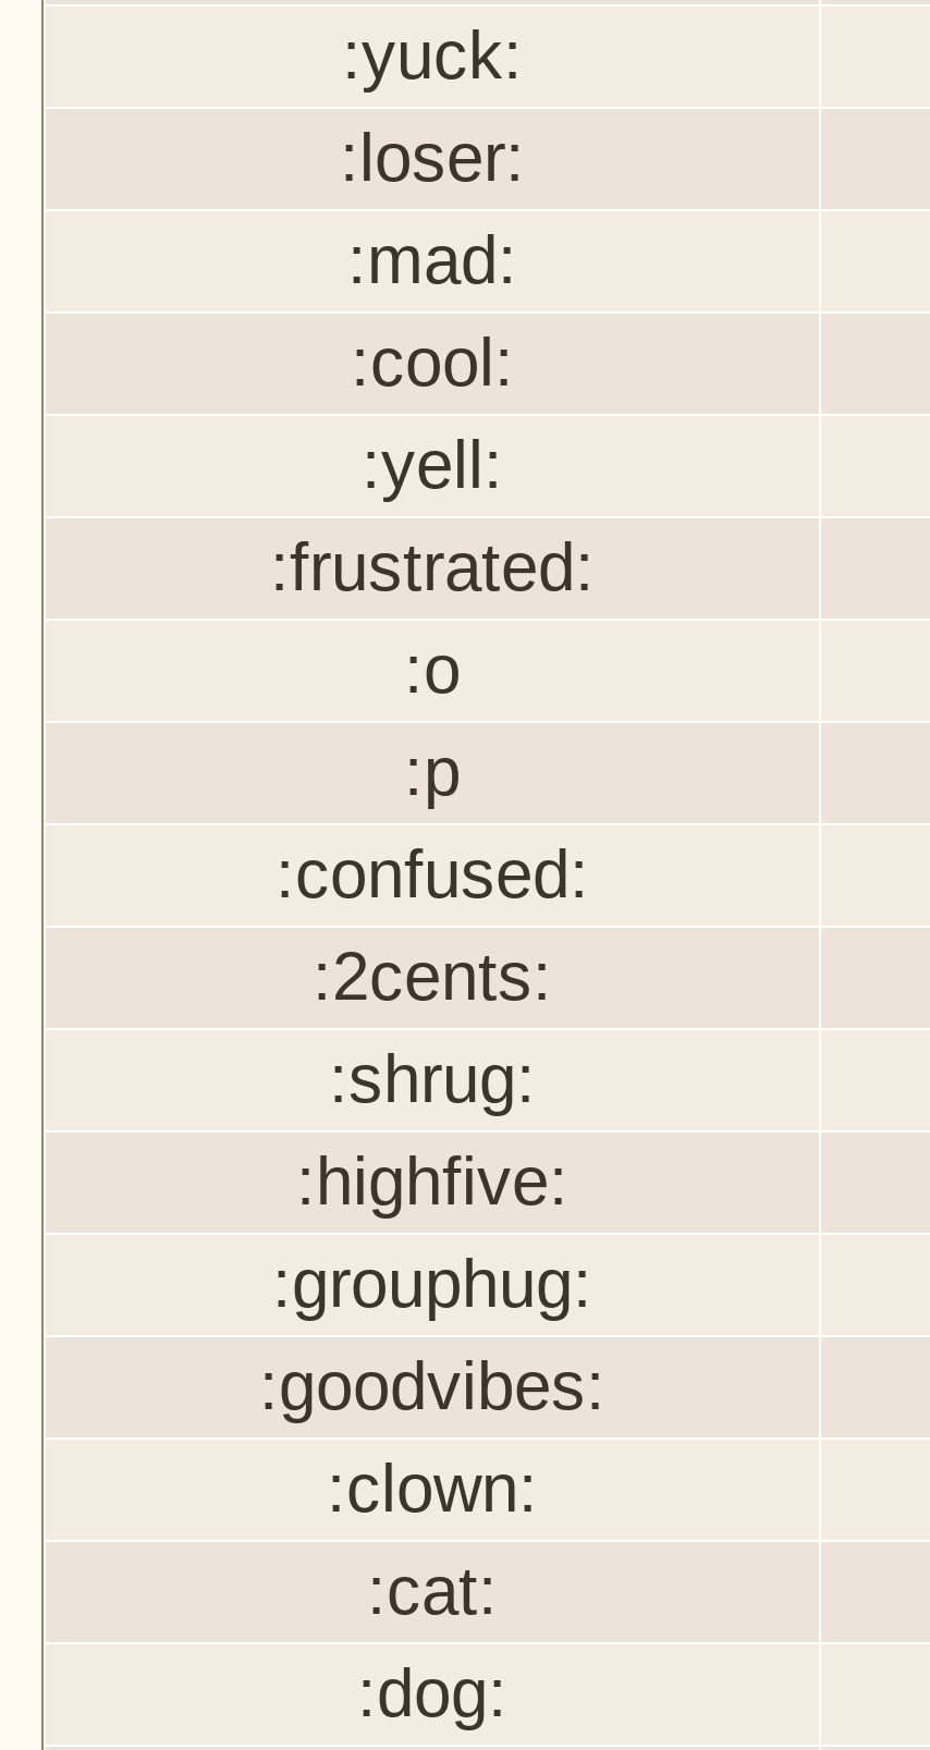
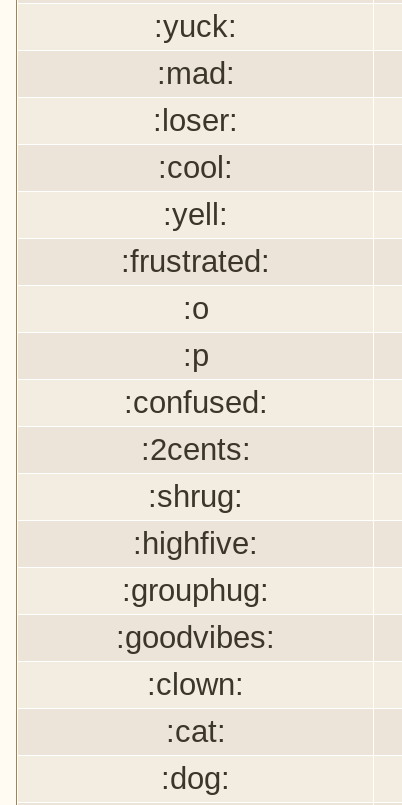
moved [340,120,525,196] -> [153,103,238,138]: :loser:
moved [347,222,517,298] -> [156,56,234,91]: :mad:

